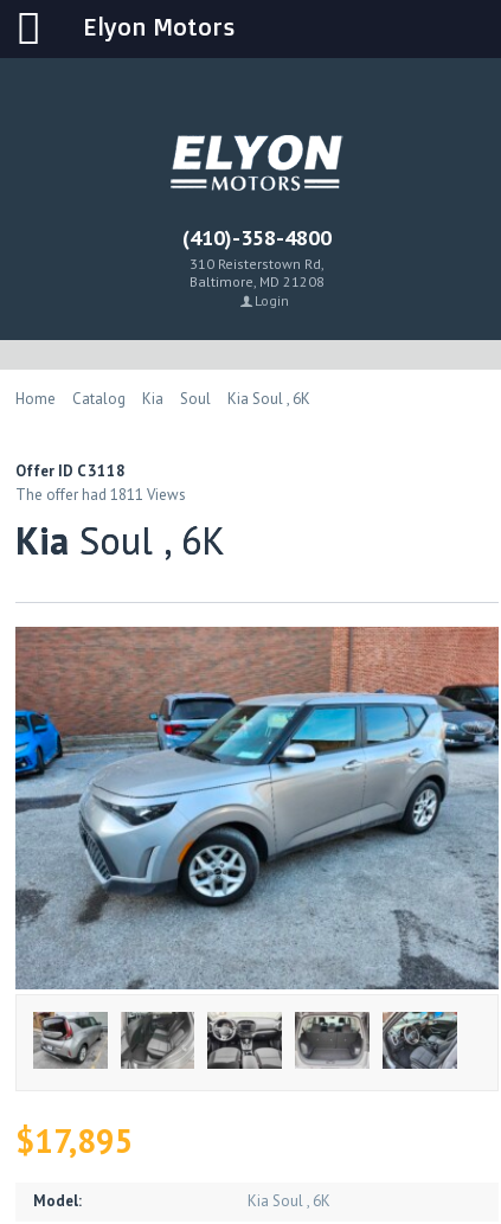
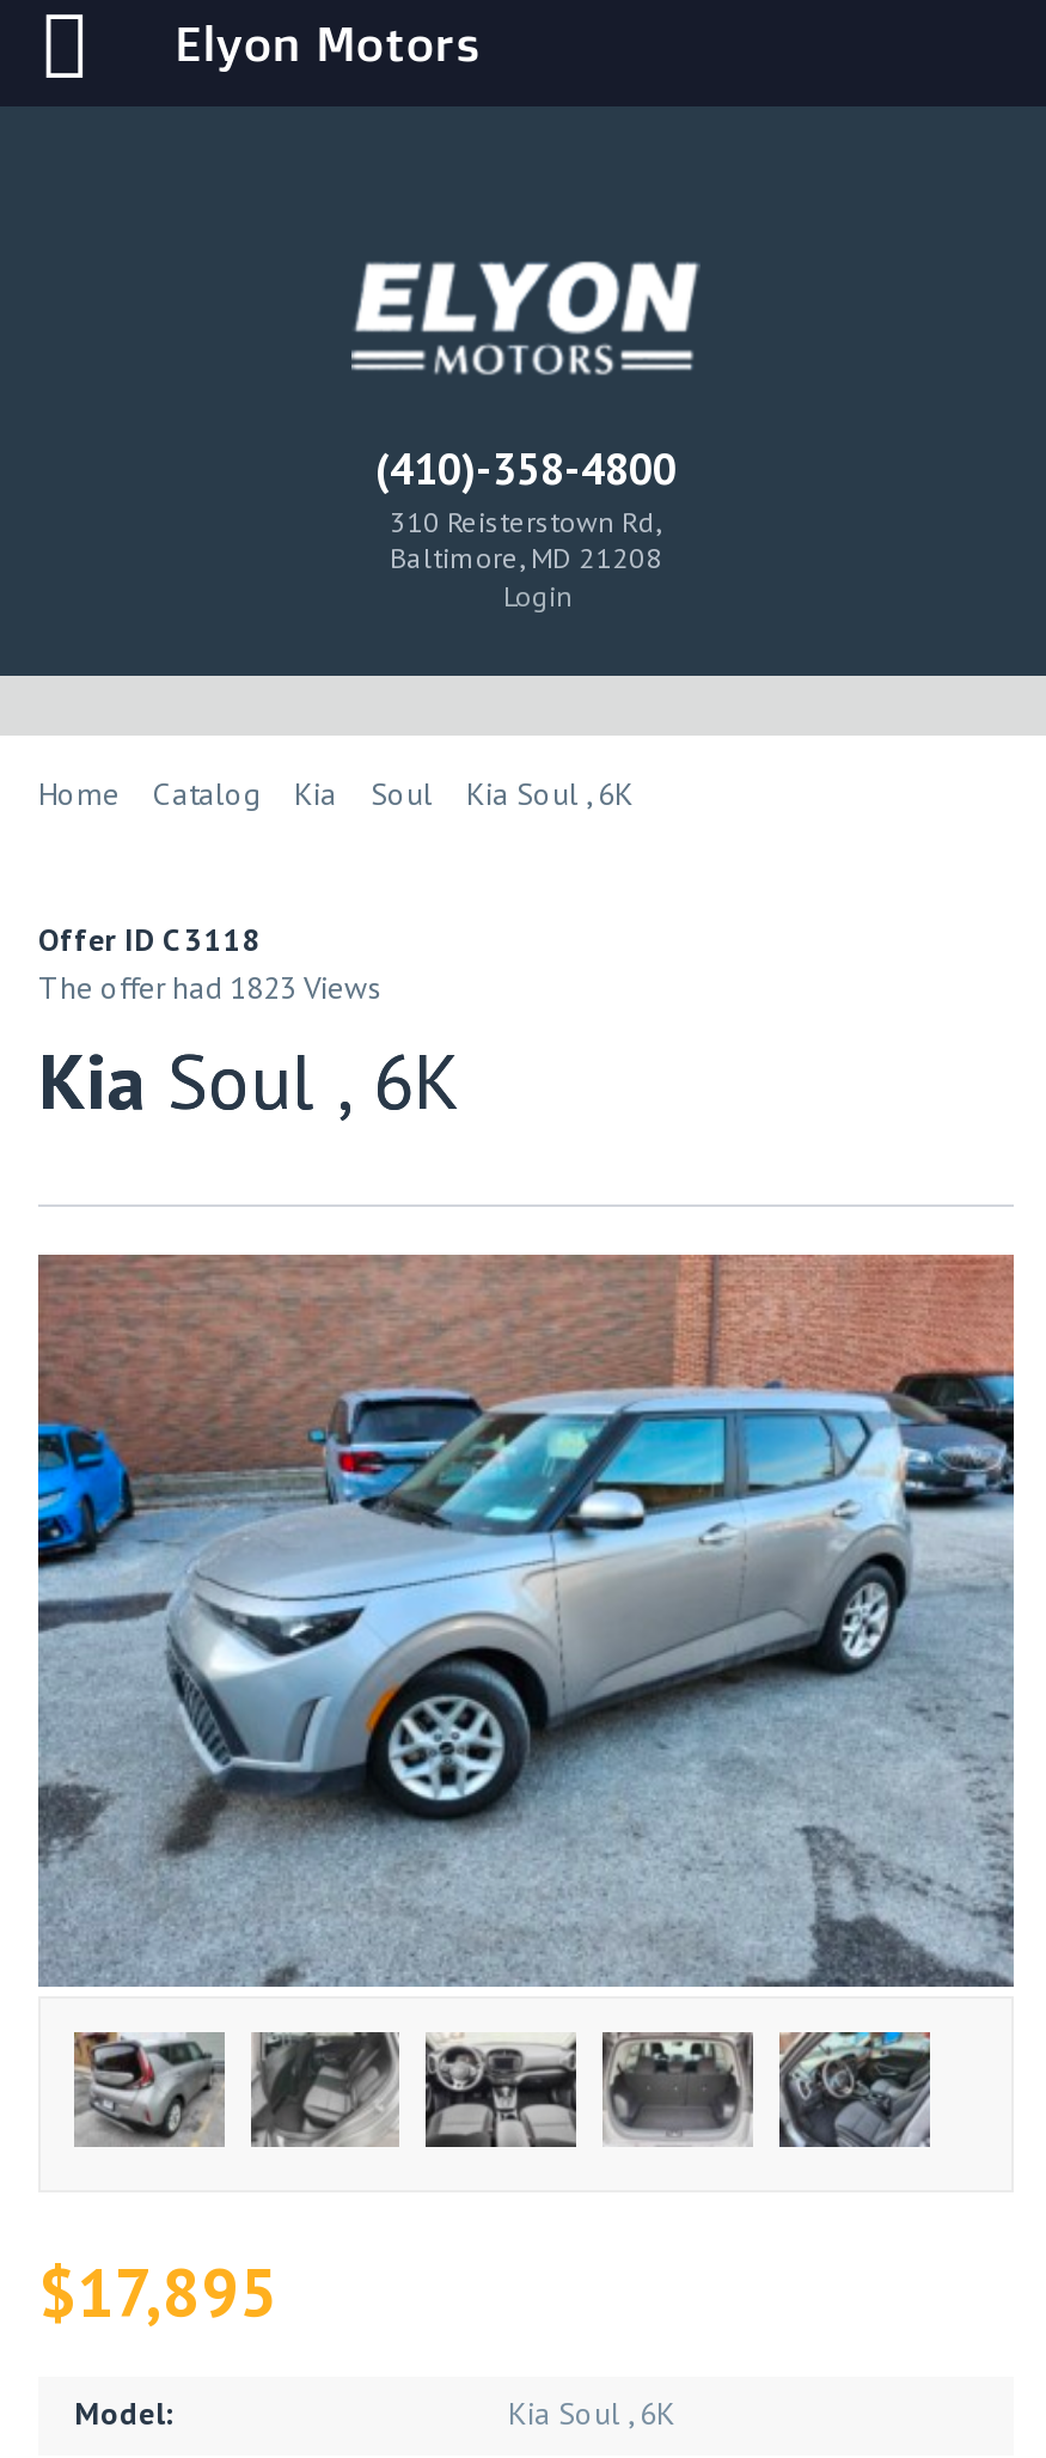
[15,485,186,505] The offer had 1811 Views -> [38,968,383,1008] The offer had 1823 Views

